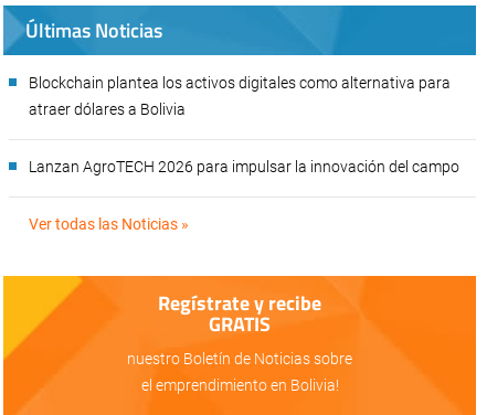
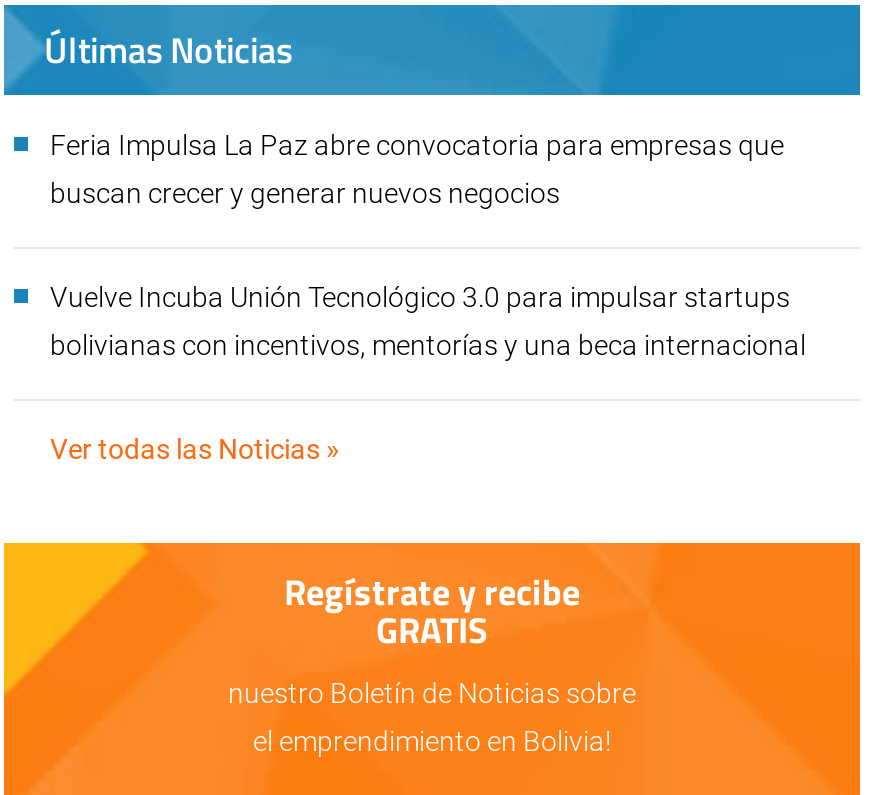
[29,74,459,175] Blockchain plantea los activos digitales como alternativa para | atraer dólares a Bolivia | Lanzan AgroTECH 2026 para impulsar la innovación del campo -> [50,129,812,361] Feria Impulsa La Paz abre convocatoria para empresas que | buscan crecer y generar nuevos negocios | Vuelve Incuba Unión Tecnológico 3.0 para impulsar startups | bolivianas con incentivos, mentorías y una beca internacional

